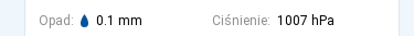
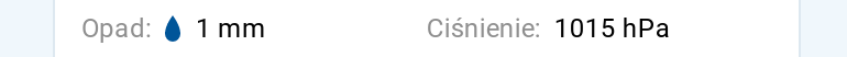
[39,13,142,28] Opad: 0.1 mm -> [81,13,266,44] Opad: 1 mm
[212,13,334,28] Ciśnienie: 1007 hPa -> [427,13,671,44] Ciśnienie: 1015 hPa

